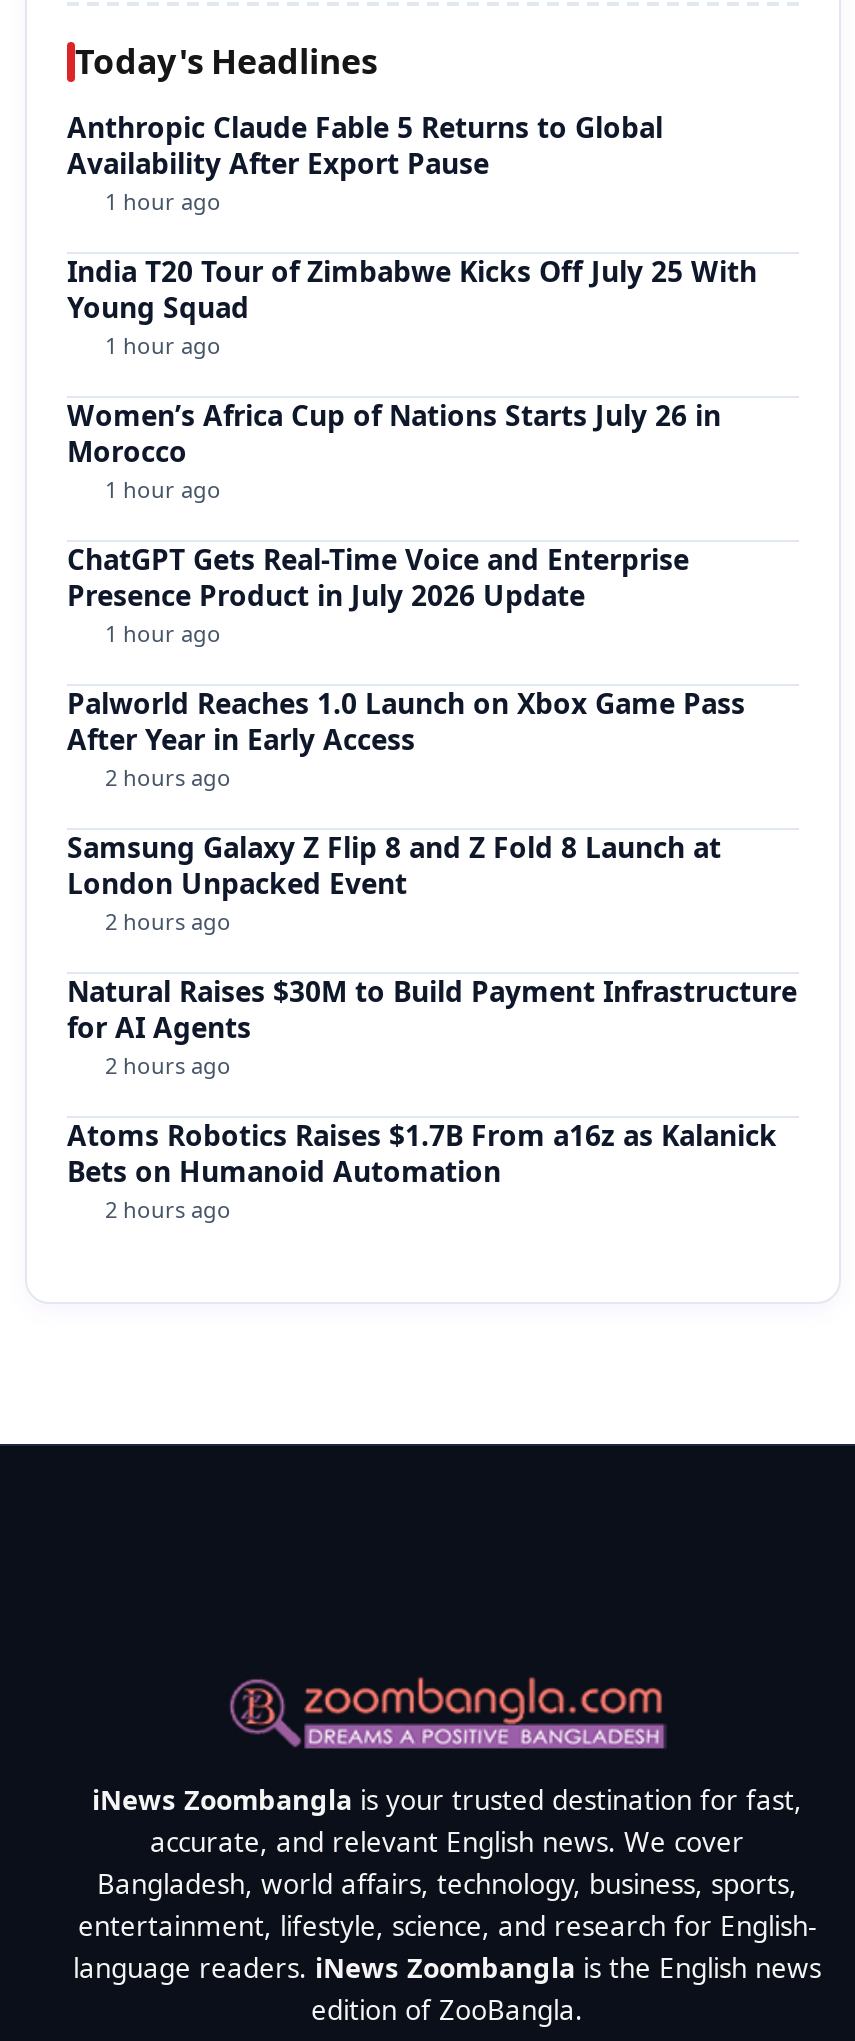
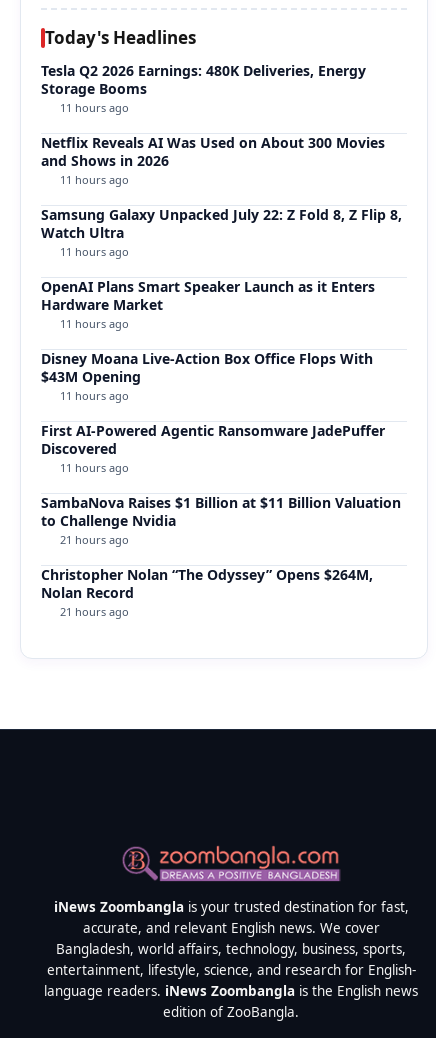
[67,109,663,217] Anthropic Claude Fable 5 Returns to Global | Availability After Export Pause | 1 hour ago -> [41,61,366,115] Tesla Q2 2026 Earnings: 480K Deliveries, Energy | Storage Booms | 11 hours ago
[67,253,757,361] India T20 Tour of Zimbabwe Kicks Off July 25 With | Young Squad | 1 hour ago -> [41,133,385,187] Netflix Reveals AI Was Used on About 300 Movies | and Shows in 2026 | 11 hours ago
[67,397,721,505] Women’s Africa Cup of Nations Starts July 26 in | Morocco | 1 hour ago -> [41,205,402,259] Samsung Galaxy Unpacked July 22: Z Fold 8, Z Flip 8, | Watch Ultra | 11 hours ago
[67,541,691,649] ChatGPT Gets Real-Time Voice and Enterprise | Presence Product in July 2026 Update | 1 hour ago -> [41,277,375,331] OpenAI Plans Smart Speaker Launch as it Enters | Hardware Market | 11 hours ago
[67,685,745,793] Palworld Reaches 1.0 Launch on Xbox Game Pass | After Year in Early Access | 2 hours ago -> [41,349,373,403] Disney Moana Live-Action Box Office Flops With | $43M Opening | 11 hours ago
[67,829,721,937] Samsung Galaxy Z Flip 8 and Z Fold 8 Launch at | London Unpacked Event | 2 hours ago -> [41,421,385,475] First AI-Powered Agentic Ransomware JadePuffer | Discovered | 11 hours ago
[67,973,797,1081] Natural Raises $30M to Build Payment Infrastructure | for AI Agents | 2 hours ago -> [41,493,401,547] SambaNova Raises $1 Billion at $11 Billion Valuation | to Challenge Nvidia | 21 hours ago
[67,1117,777,1225] Atoms Robotics Raises $1.7B From a16z as Kalanick | Bets on Humanoid Automation | 2 hours ago -> [41,565,373,619] Christopher Nolan “The Odyssey” Opens $264M, | Nolan Record | 21 hours ago

